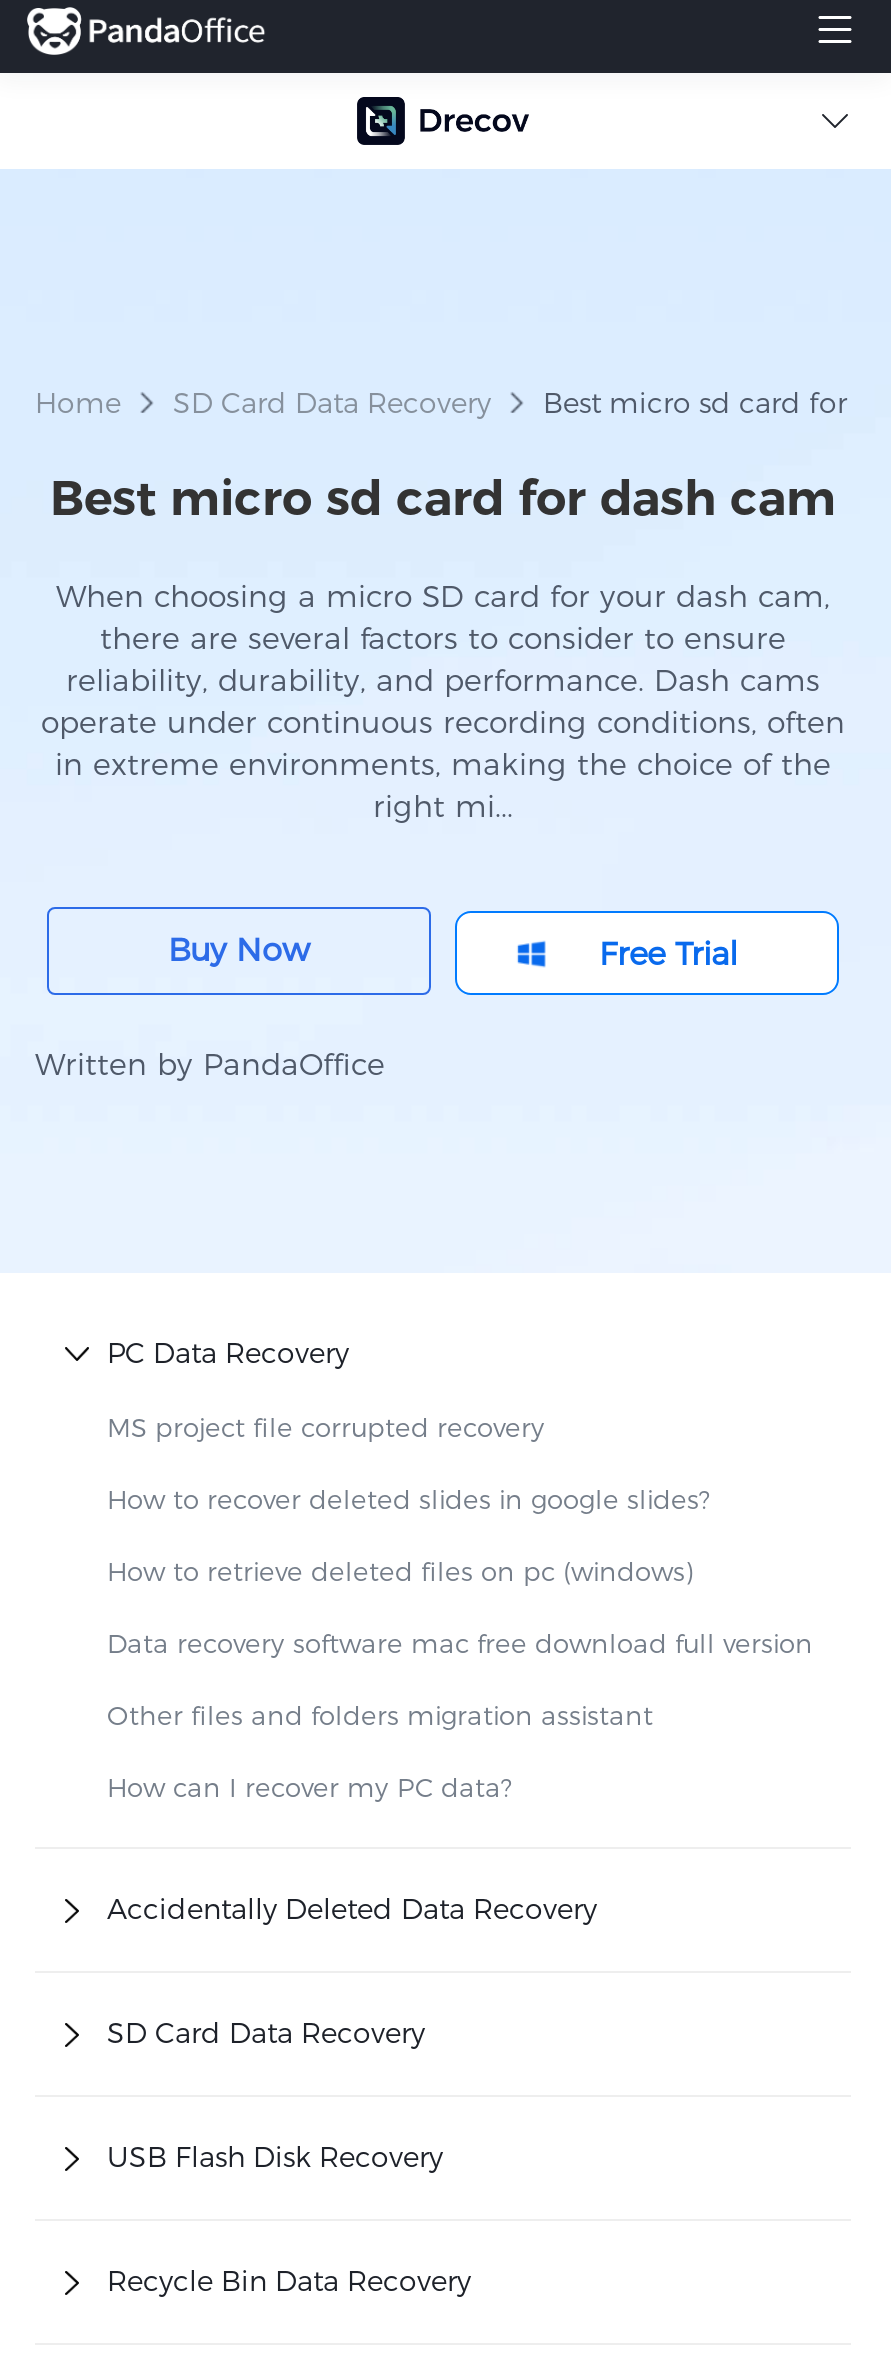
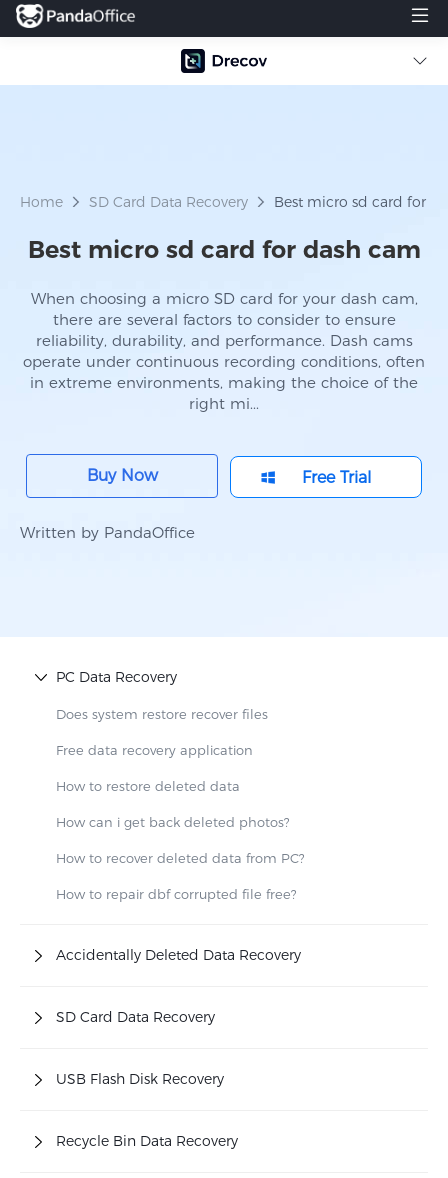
[107,1411,545,1443] MS project file corrupted recovery -> [56,706,272,722] Does system restore recover files
[107,1483,711,1515] How to recover deleted slides in google slides? -> [56,742,253,758] Free data recovery application
[107,1555,693,1587] How to retrieve deleted files on pc (windows) -> [56,778,240,794] How to restore deleted data
[107,1627,813,1659] Data recovery software mac free download full version -> [56,814,290,830] How can i get back deleted photos?
[107,1699,653,1731] Other files and folders migration assistant -> [56,850,305,866] How to recover deleted data from PC?
[107,1771,513,1803] How can I recover my PC data? -> [56,886,297,902] How to repair dbf corrupted file free?

